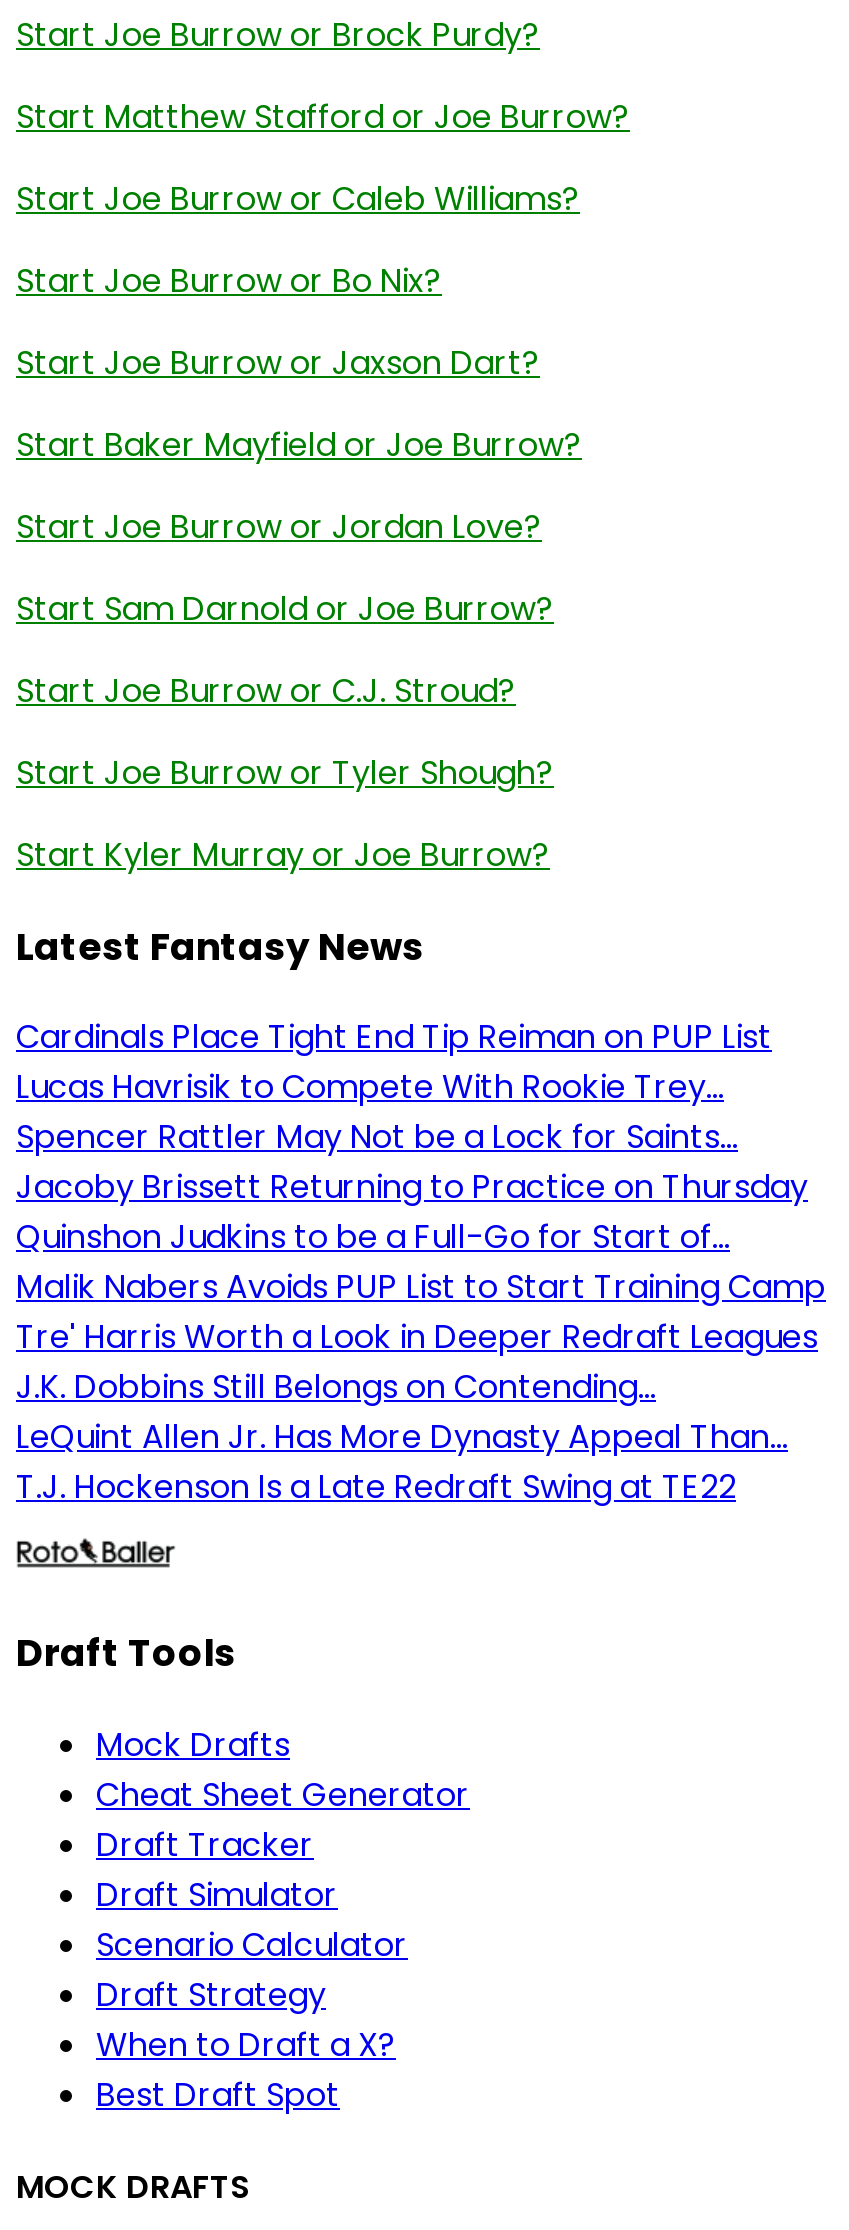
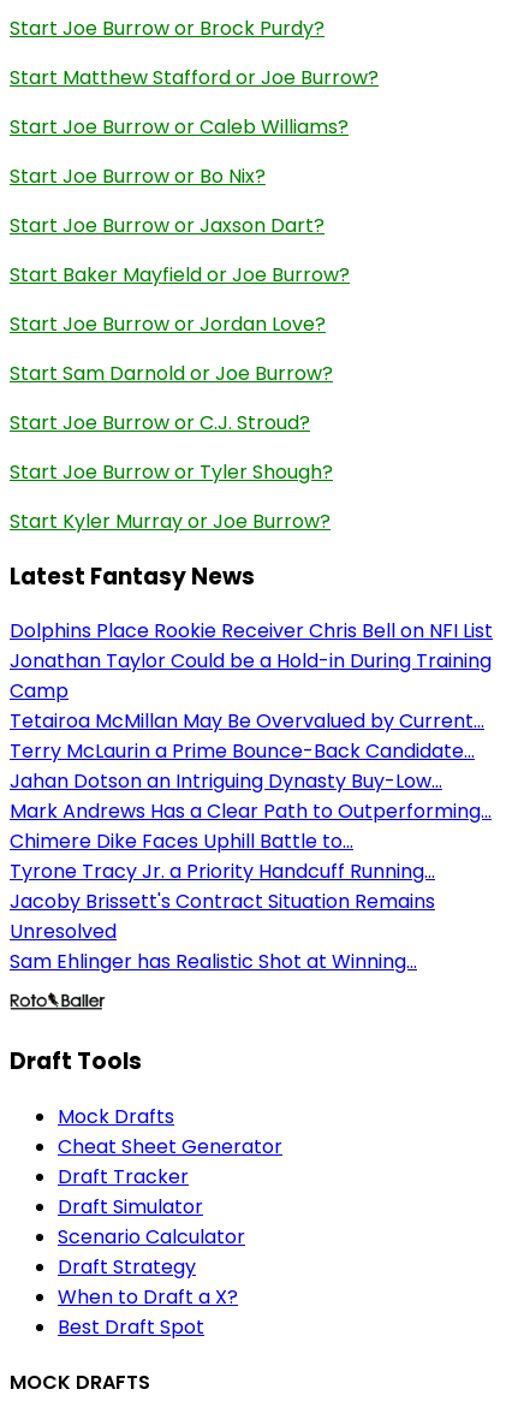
[16,1015,826,1511] Cardinals Place Tight End Tip Reiman on PUP List | Lucas Havrisik to Compete With Rookie Trey... | Spencer Rattler May Not be a Lock for Saints... | Jacoby Brissett Returning to Practice on Thursday | Quinshon Judkins to be a Full-Go for Start of... | Malik Nabers Avoids PUP List to Start Training Camp | Tre' Harris Worth a Look in Deeper Redraft Leagues | J.K. Dobbins Still Belongs on Contending... | LeQuint Allen Jr. Has More Dynasty Appeal Than... | T.J. Hockenson Is a Late Redraft Swing at TE22 -> [10,617,493,976] Dolphins Place Rookie Receiver Chris Bell on NFI List | Jonathan Taylor Could be a Hold-in During Training | Camp | Tetairoa McMillan May Be Overvalued by Current... | Terry McLaurin a Prime Bounce-Back Candidate... | Jahan Dotson an Intriguing Dynasty Buy-Low... | Mark Andrews Has a Clear Path to Outperforming... | Chimere Dike Faces Uphill Battle to... | Tyrone Tracy Jr. a Priority Handcuff Running... | Jacoby Brissett's Contract Situation Remains | Unresolved | Sam Ehlinger has Realistic Shot at Winning...

